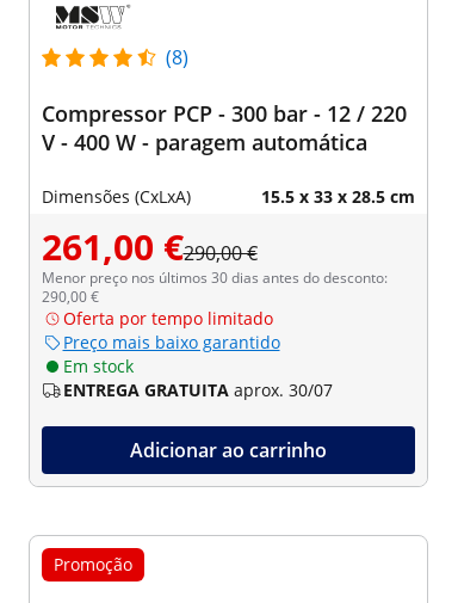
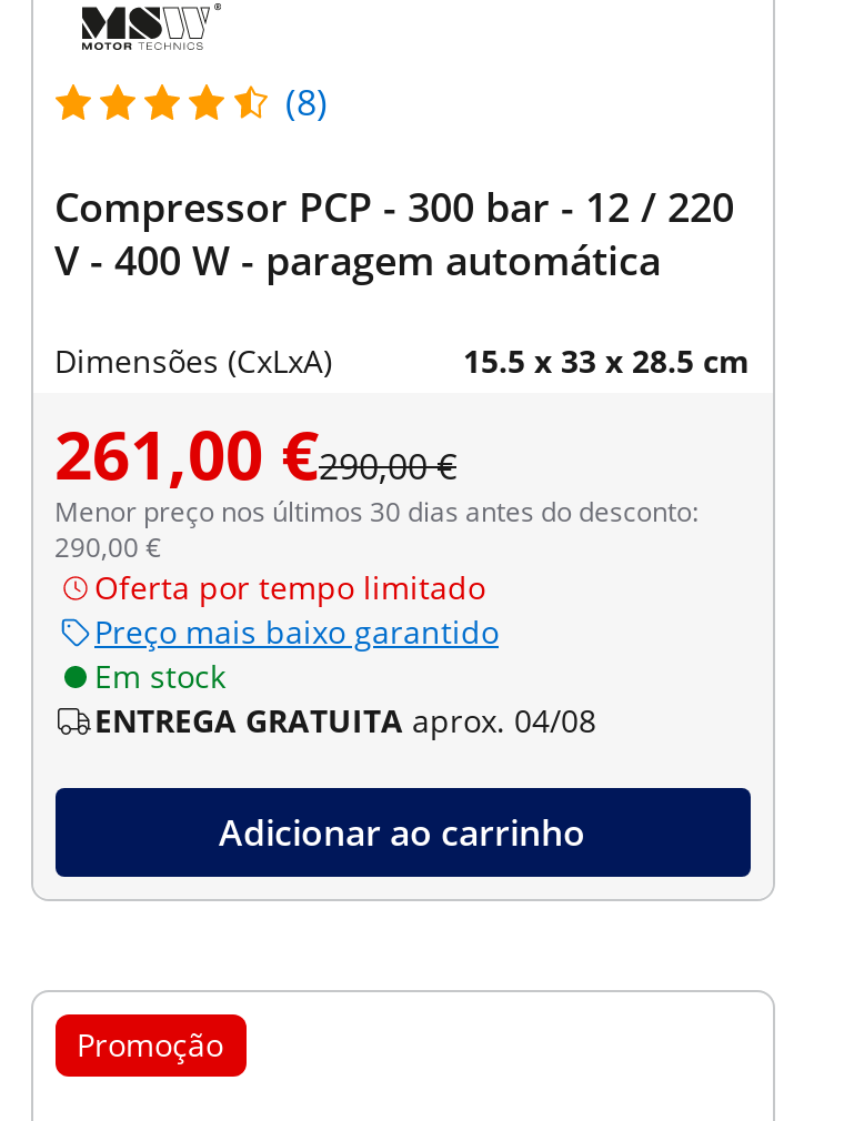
[63,378,332,401] ENTREGA GRATUITA aprox. 30/07 -> [94,698,596,741] ENTREGA GRATUITA aprox. 04/08

